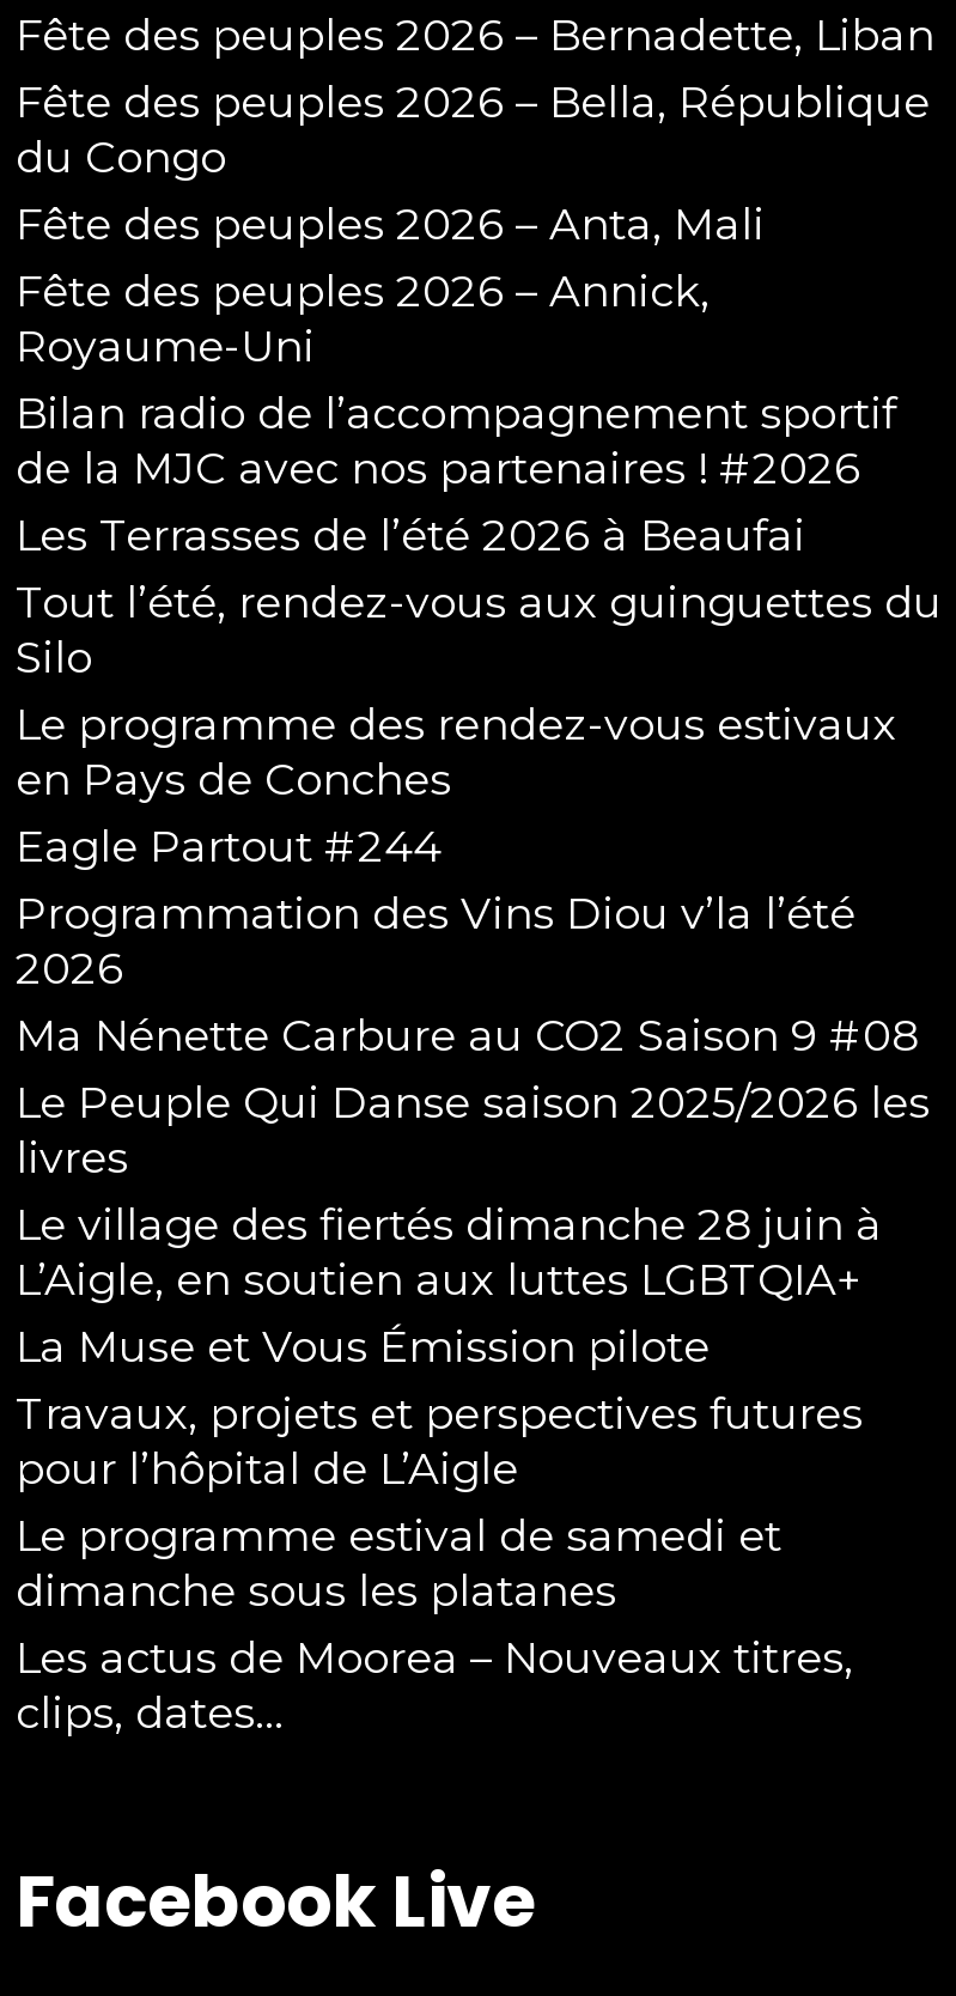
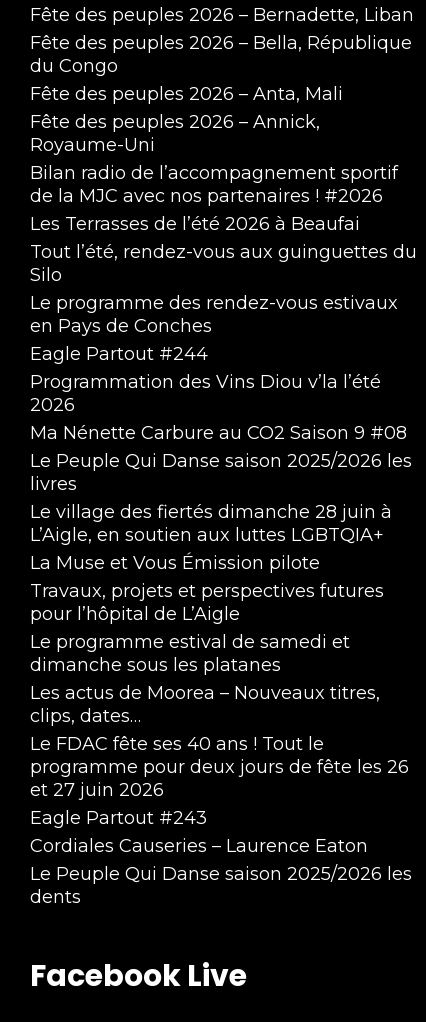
none -> [30,733,412,908] Le FDAC fête ses 40 ans ! Tout le | programme pour deux jours de fête les 26 | et 27 juin 2026 | Eagle Partout #243 | Cordiales Causeries – Laurence Eaton | Le Peuple Qui Danse saison 2025/2026 les | dents

